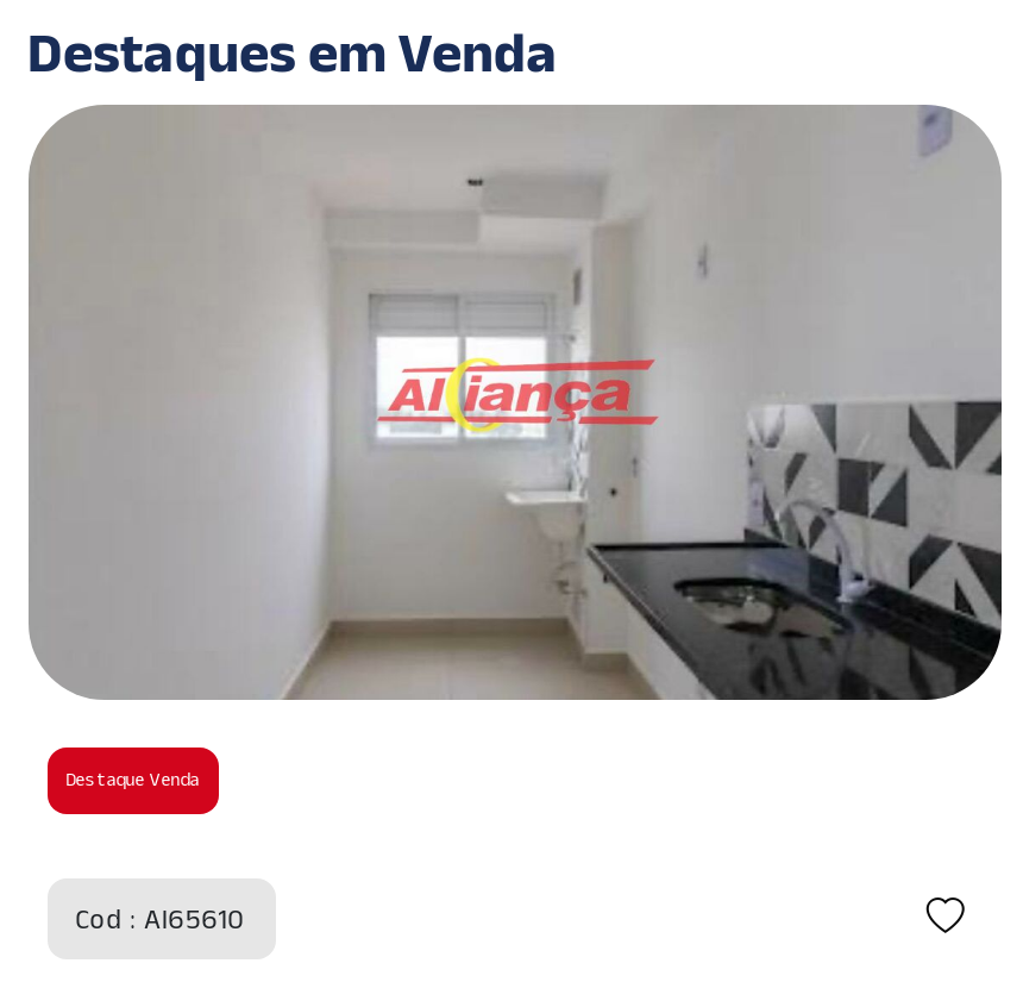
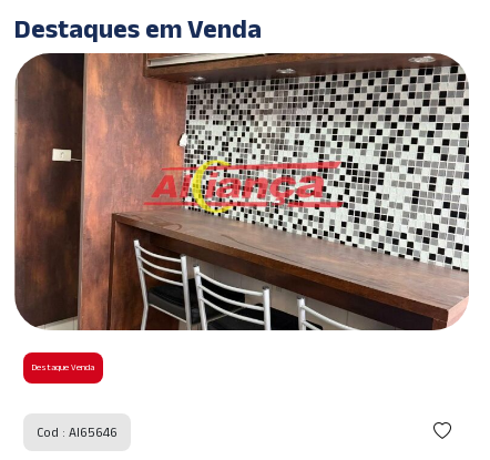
[29,105,1004,702] [image] -> [14,53,469,331] [image]

